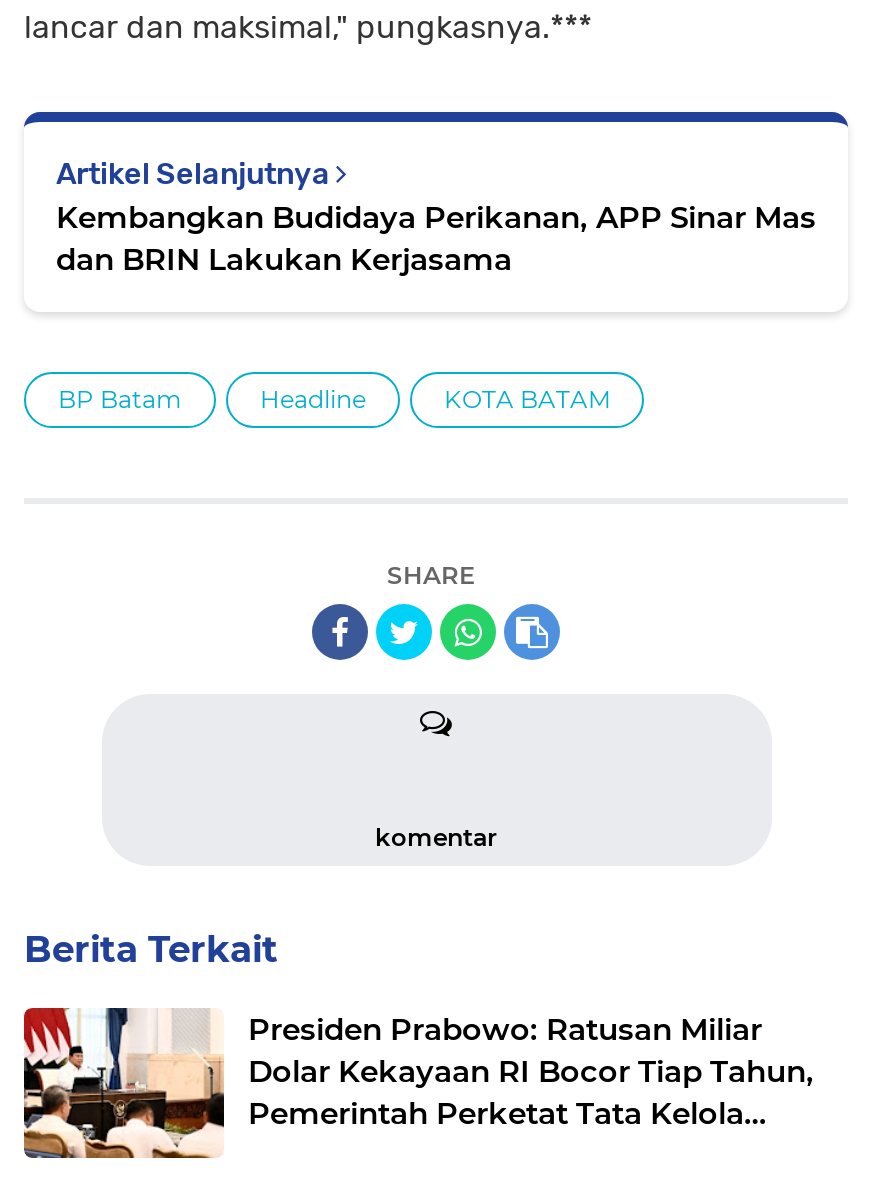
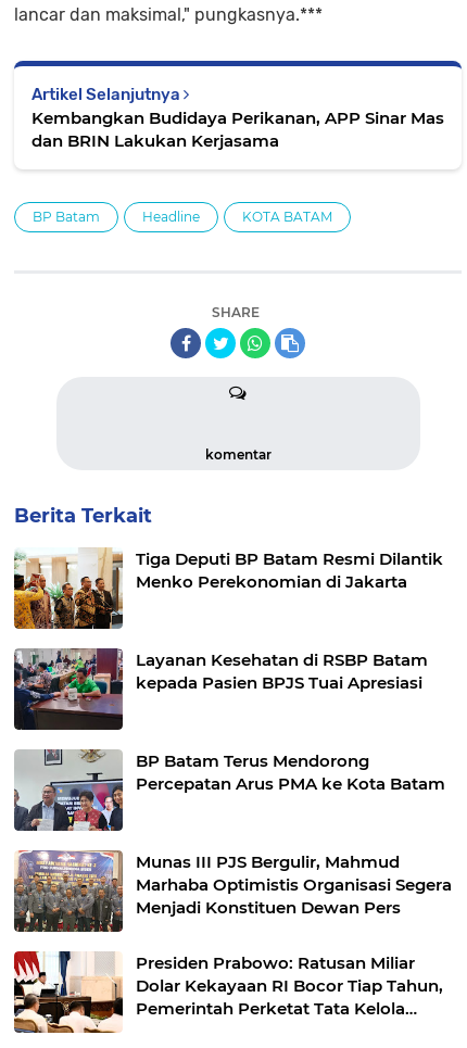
none -> [13,547,443,630] [image] | Tiga Deputi BP Batam Resmi Dilantik | Menko Perekonomian di Jakarta
none -> [13,647,428,731] [image] | Layanan Kesehatan di RSBP Batam | kepada Pasien BPJS Tuai Apresiasi
none -> [13,748,445,832] [image] | BP Batam Terus Mendorong | Percepatan Arus PMA ke Kota Batam
none -> [13,849,452,933] [image] | Munas III PJS Bergulir, Mahmud | Marhaba Optimistis Organisasi Segera | Menjadi Konstituen Dewan Pers

